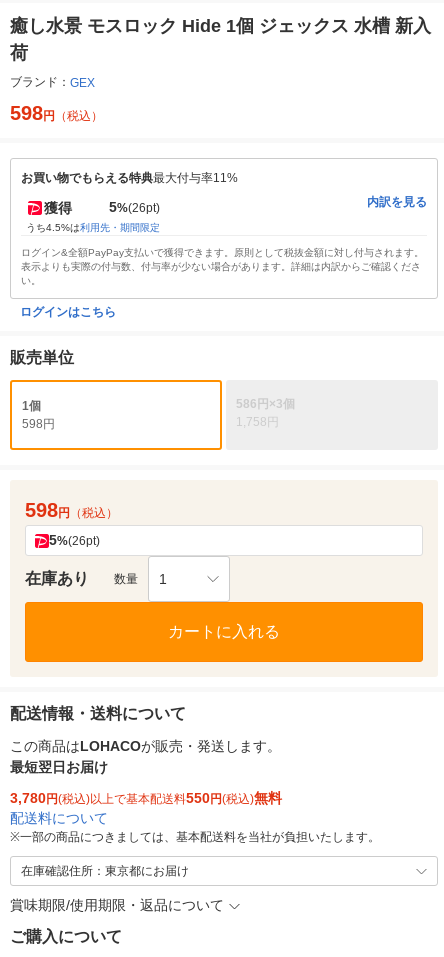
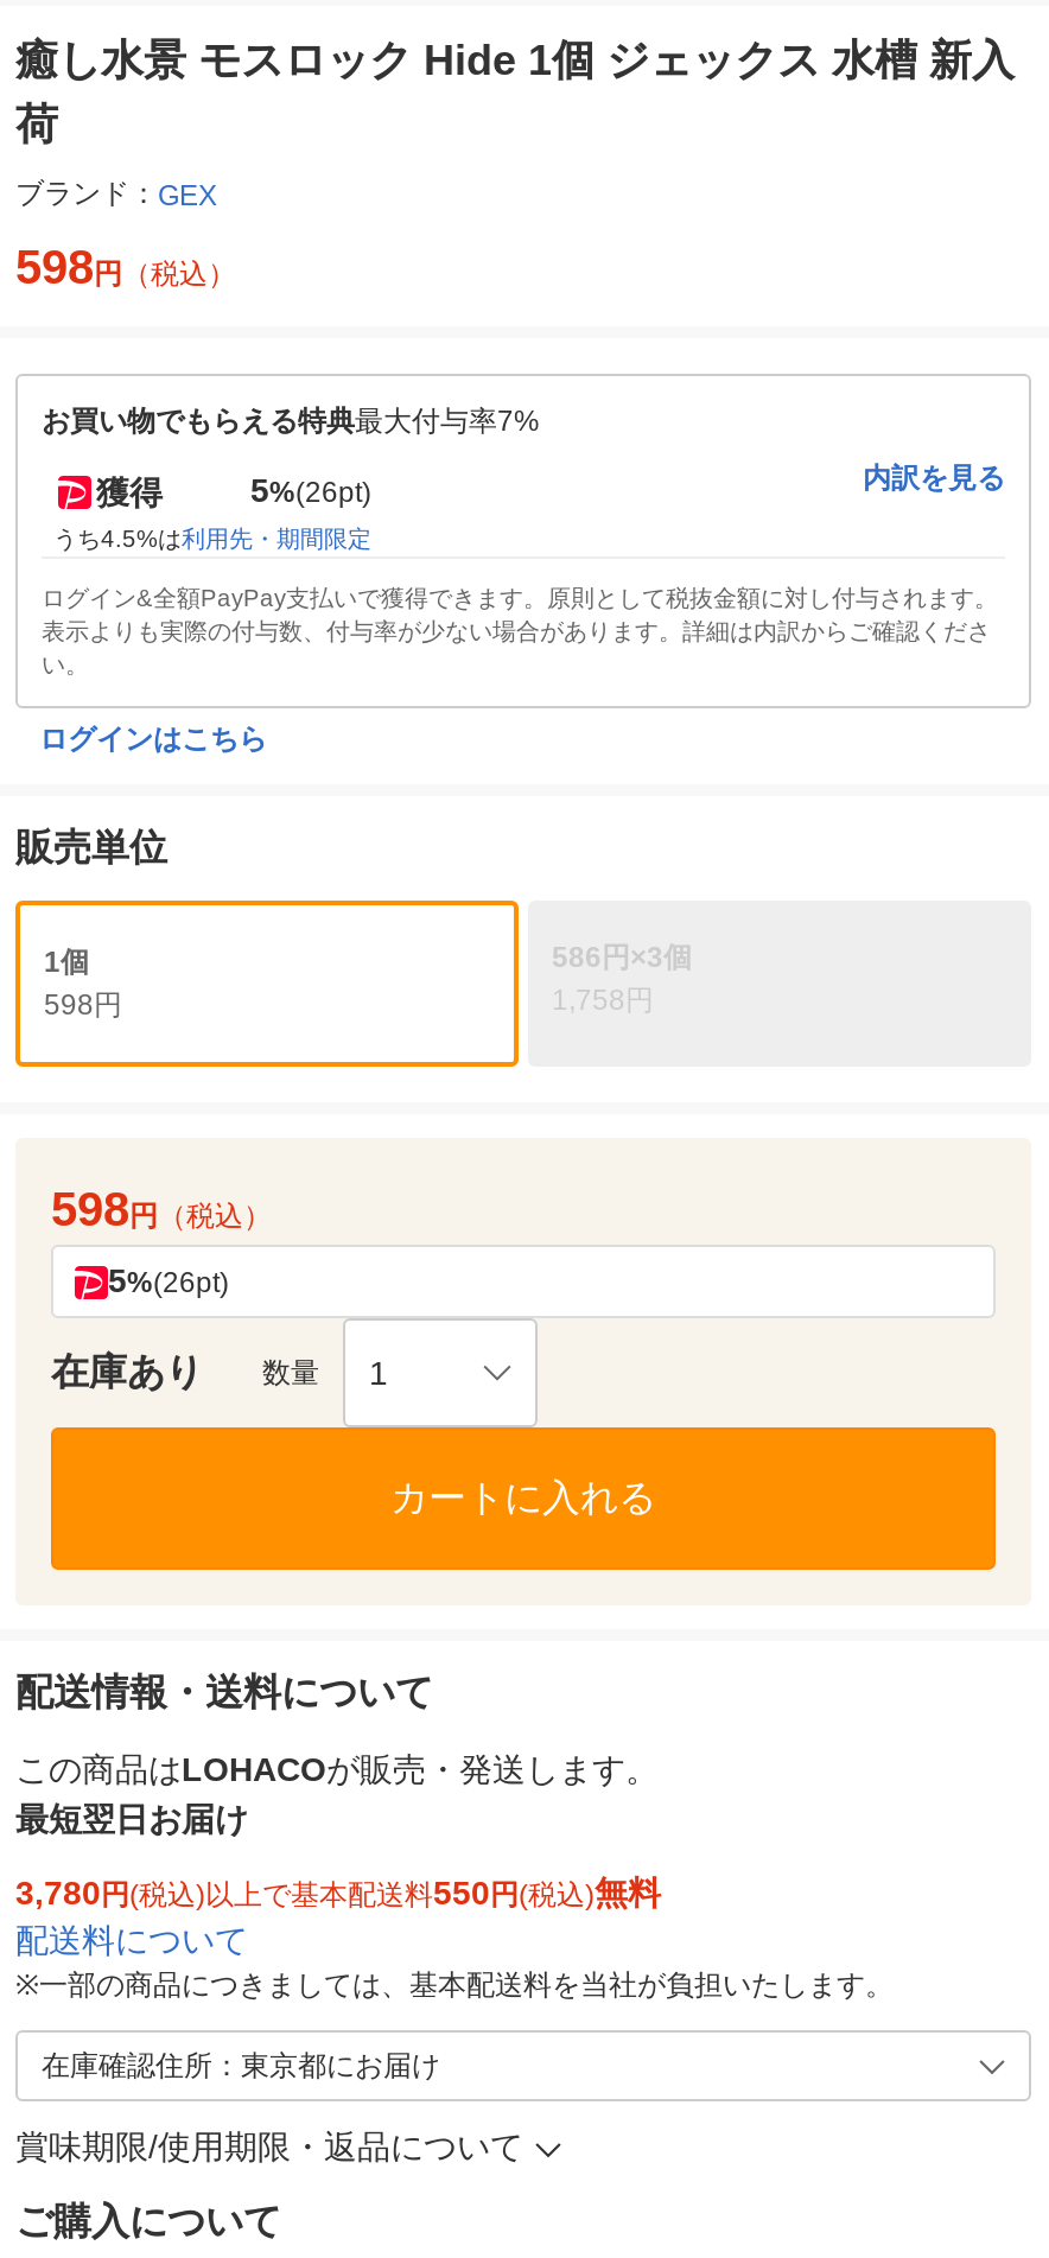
[21,171,238,185] お買い物でもらえる特典最大付与率11% -> [42,405,540,439] お買い物でもらえる特典最大付与率7%

